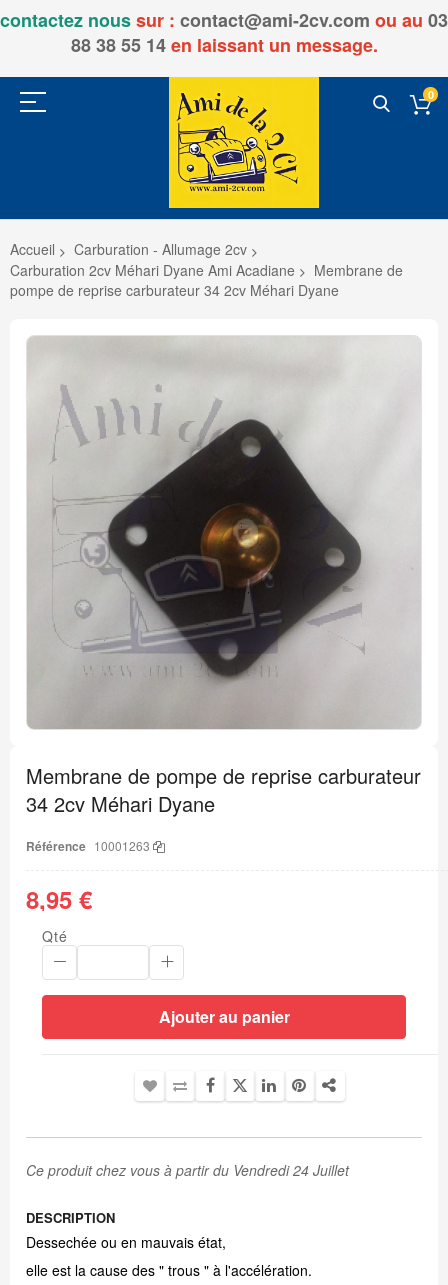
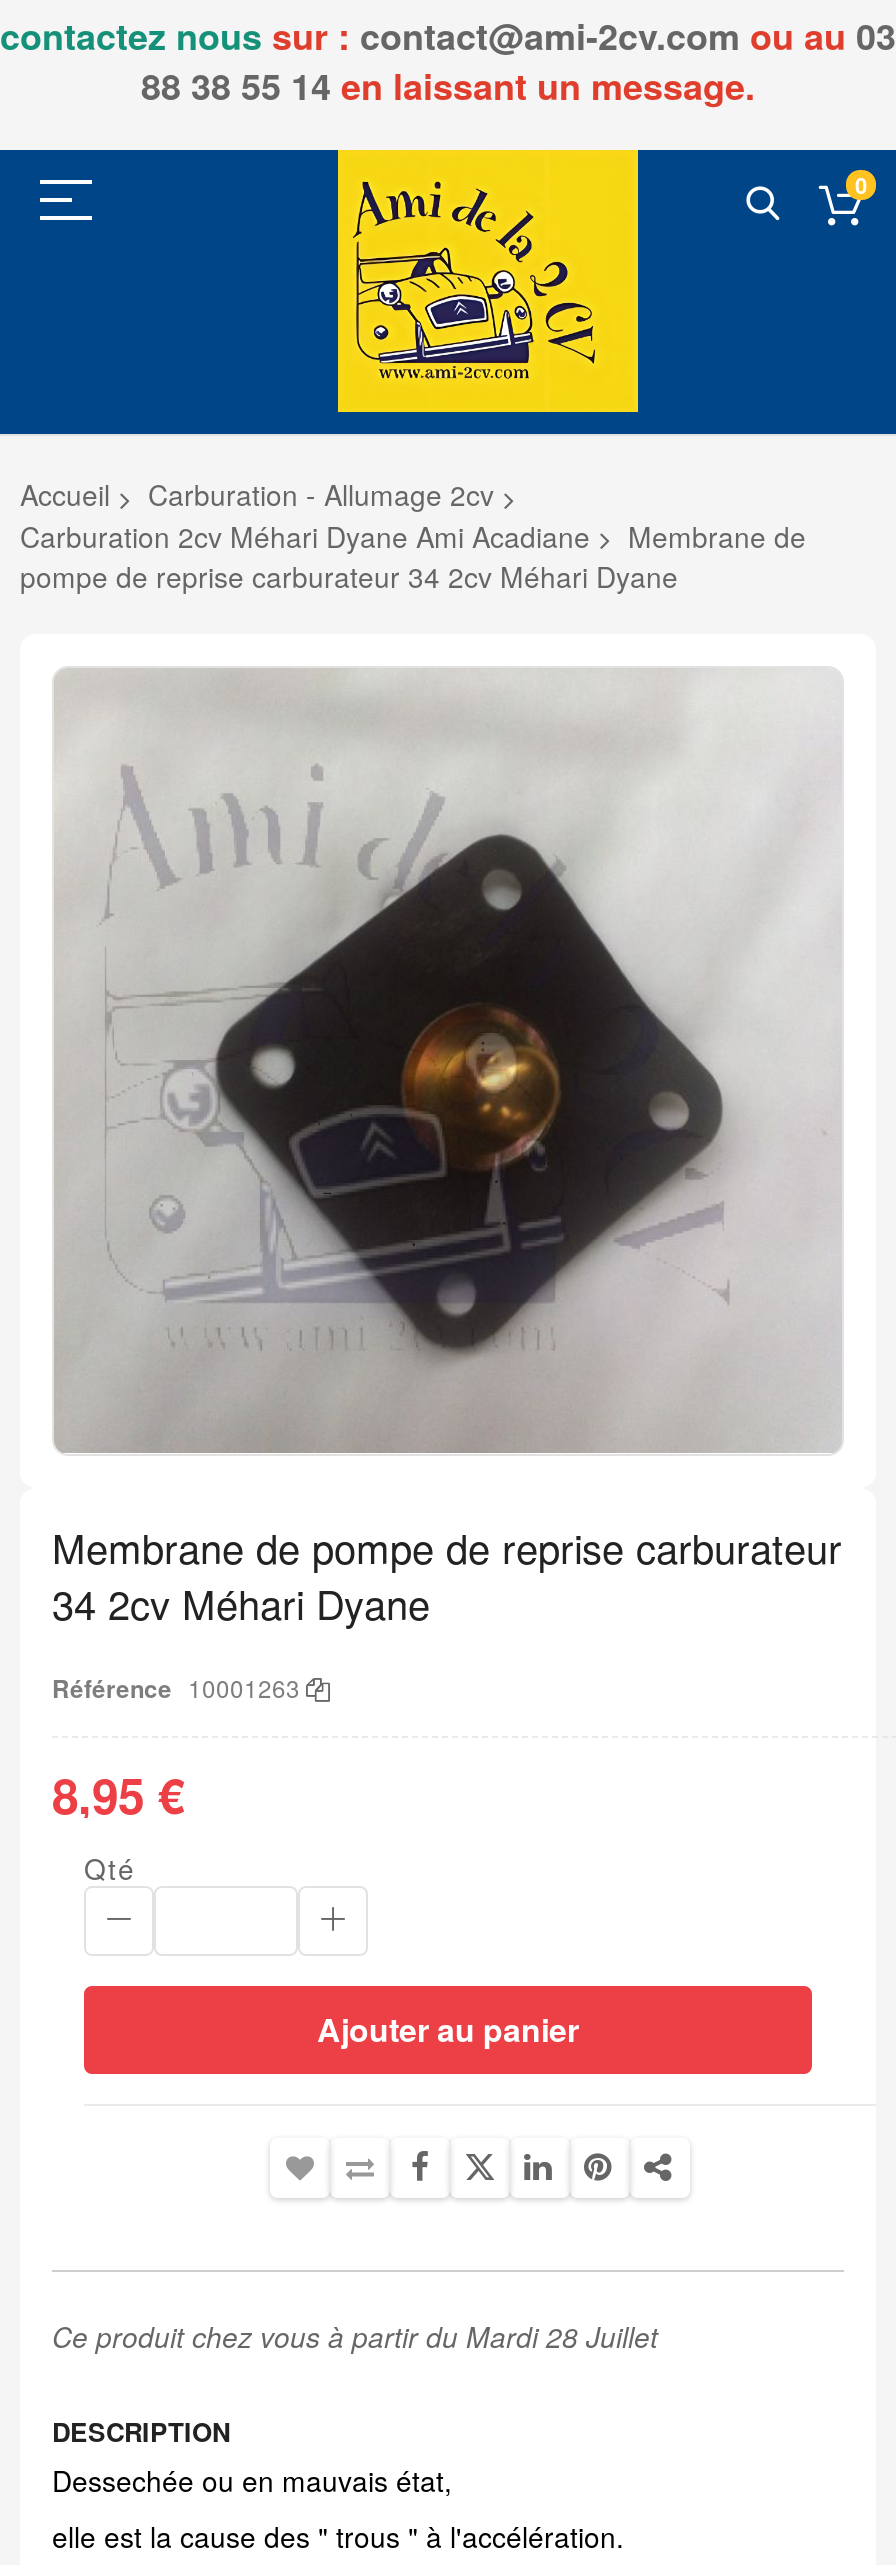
[26,1160,349,1180] Ce produit chez vous à partir du Vendredi 24 Juillet -> [52,2316,658,2356] Ce produit chez vous à partir du Mardi 28 Juillet

